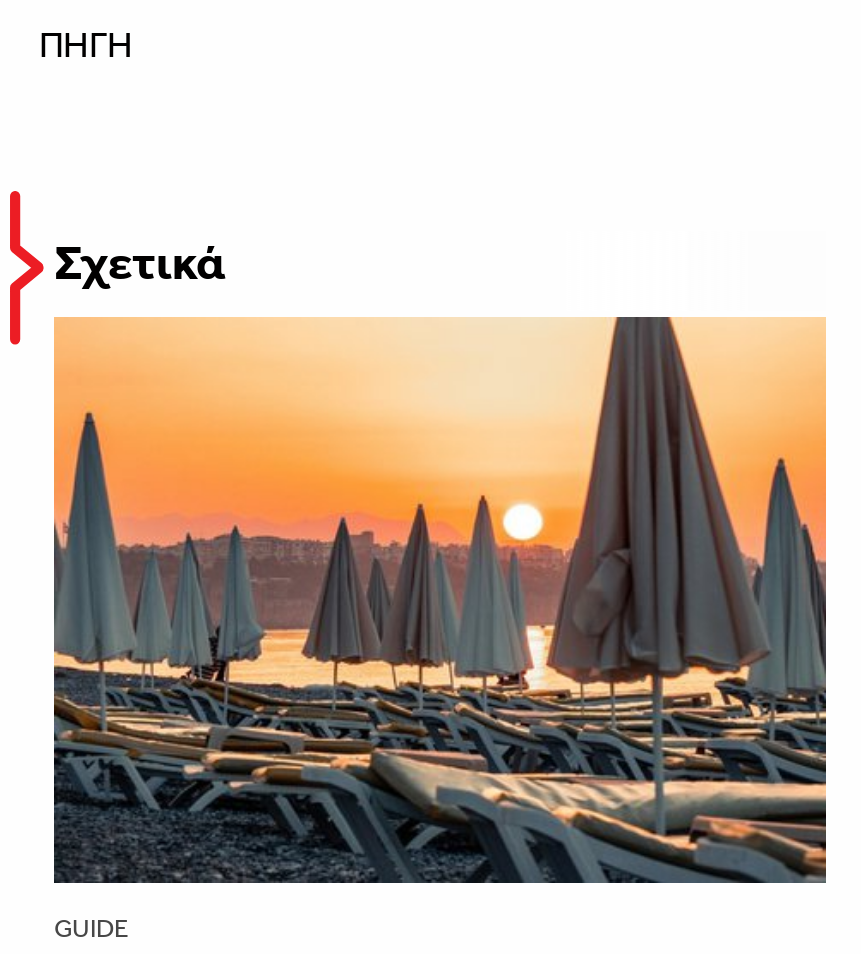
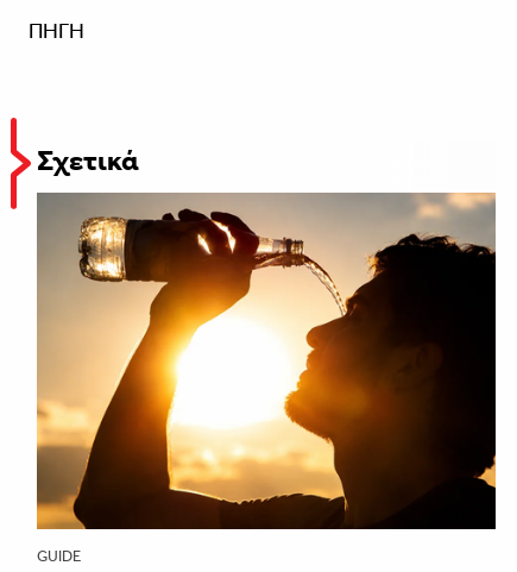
[52,315,828,885] [image] -> [36,191,497,530] [image]

